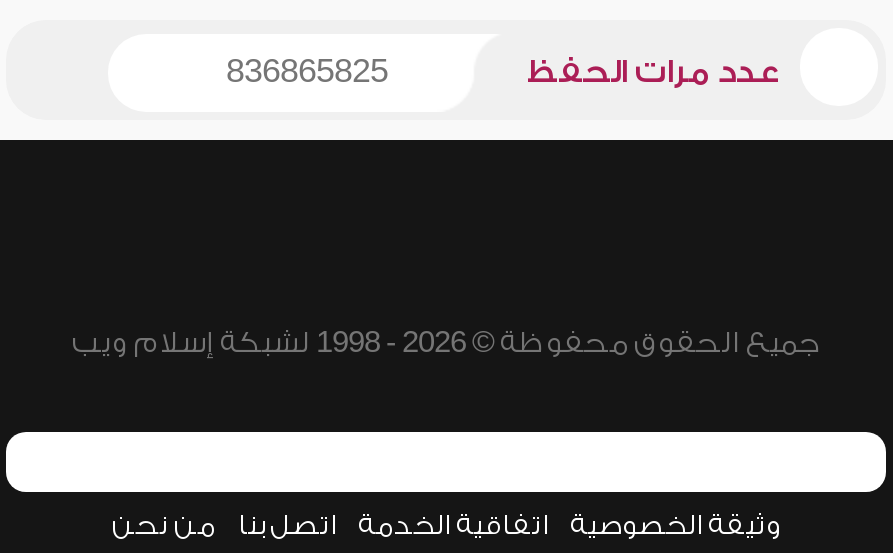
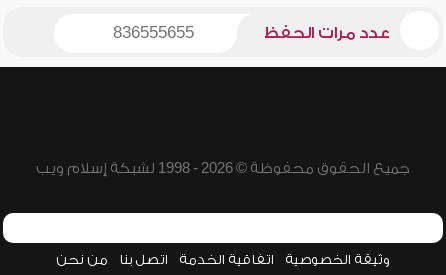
[226,54,388,90] 836865825 -> [113,24,194,42] 836555655

